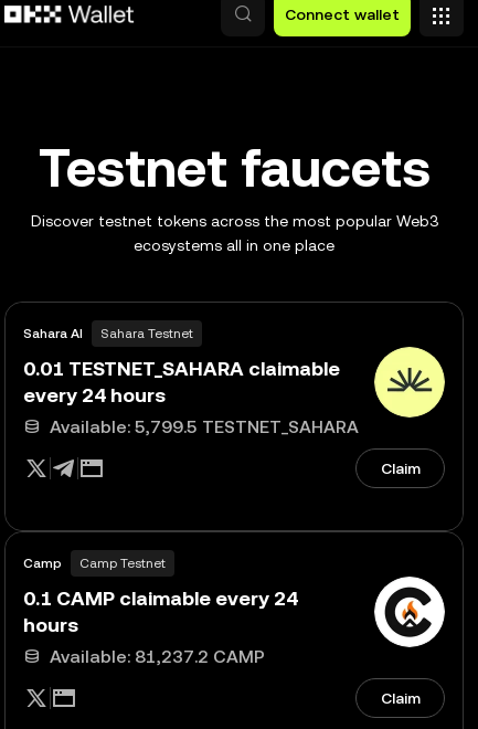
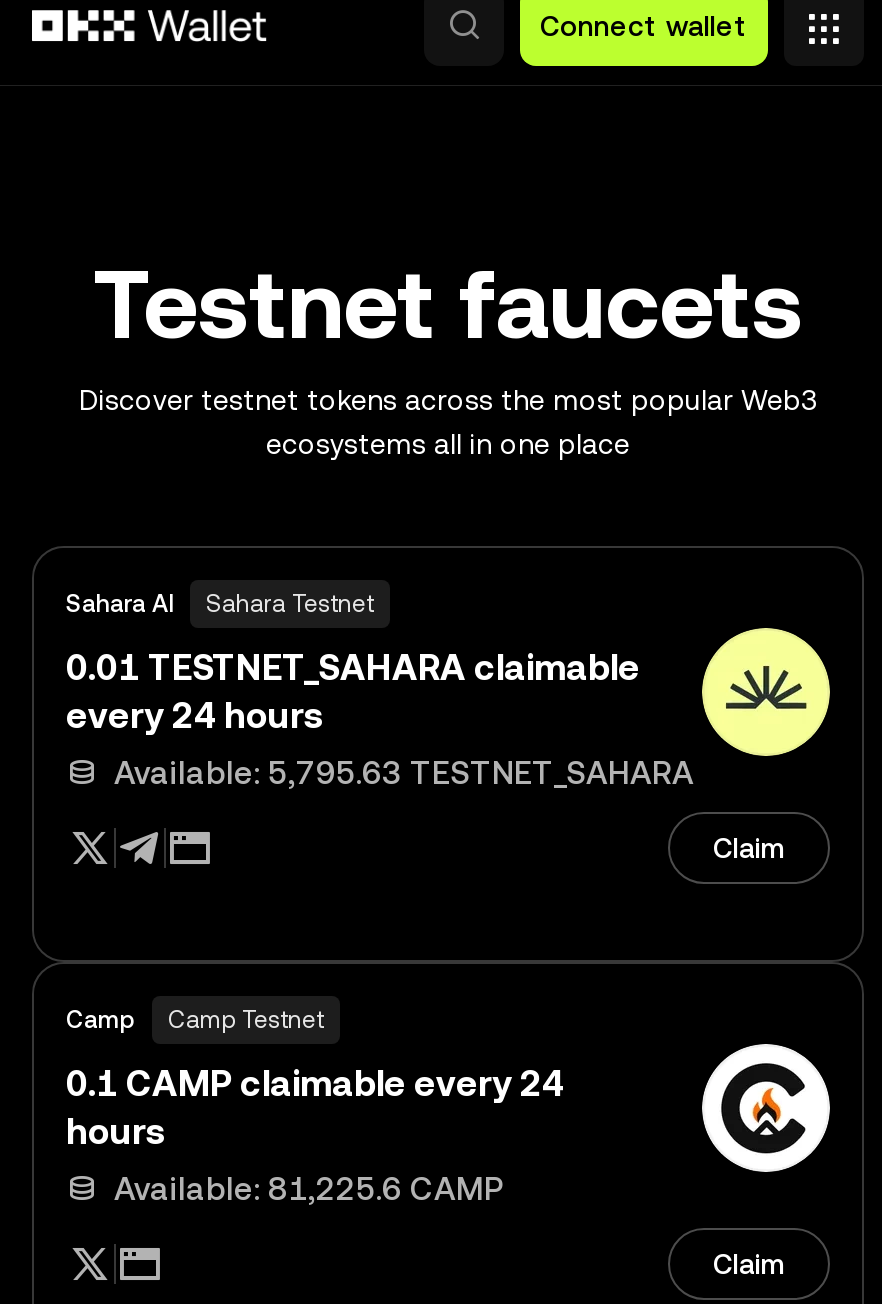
[50,416,359,437] Available: 5,799.5 TESTNET_SAHARA -> [114,753,694,791] Available: 5,795.63 TESTNET_SAHARA
[50,646,265,667] Available: 81,237.2 CAMP -> [114,1169,504,1207] Available: 81,225.6 CAMP

